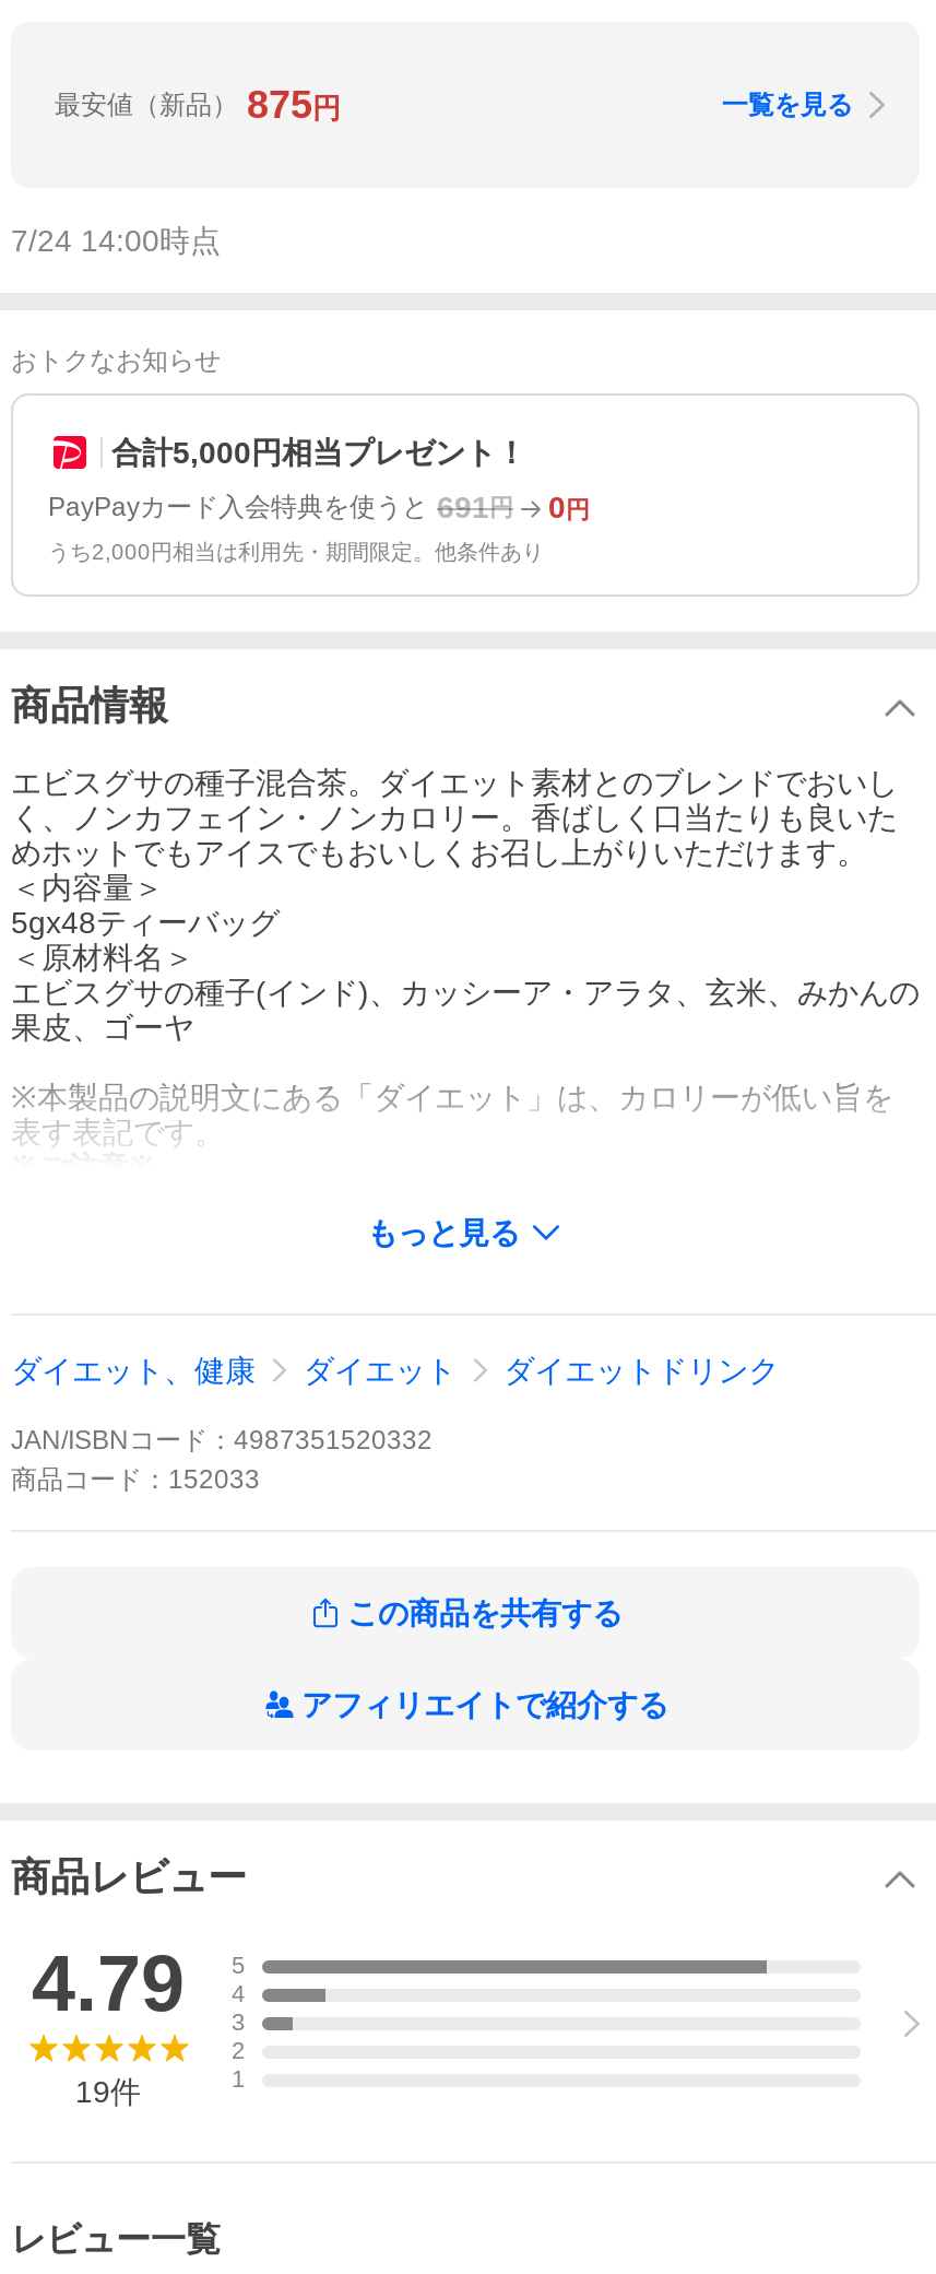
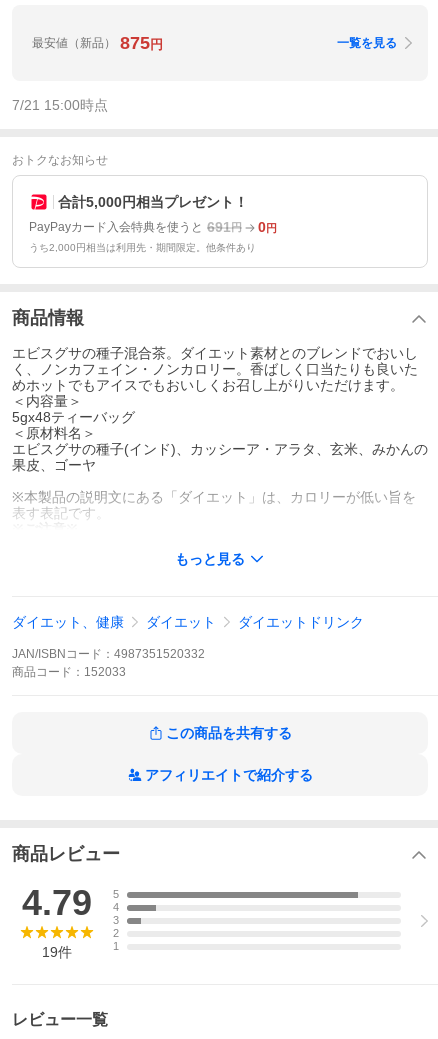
[11,224,221,259] 7/24 14:00時点 -> [12,97,108,113] 7/21 15:00時点

